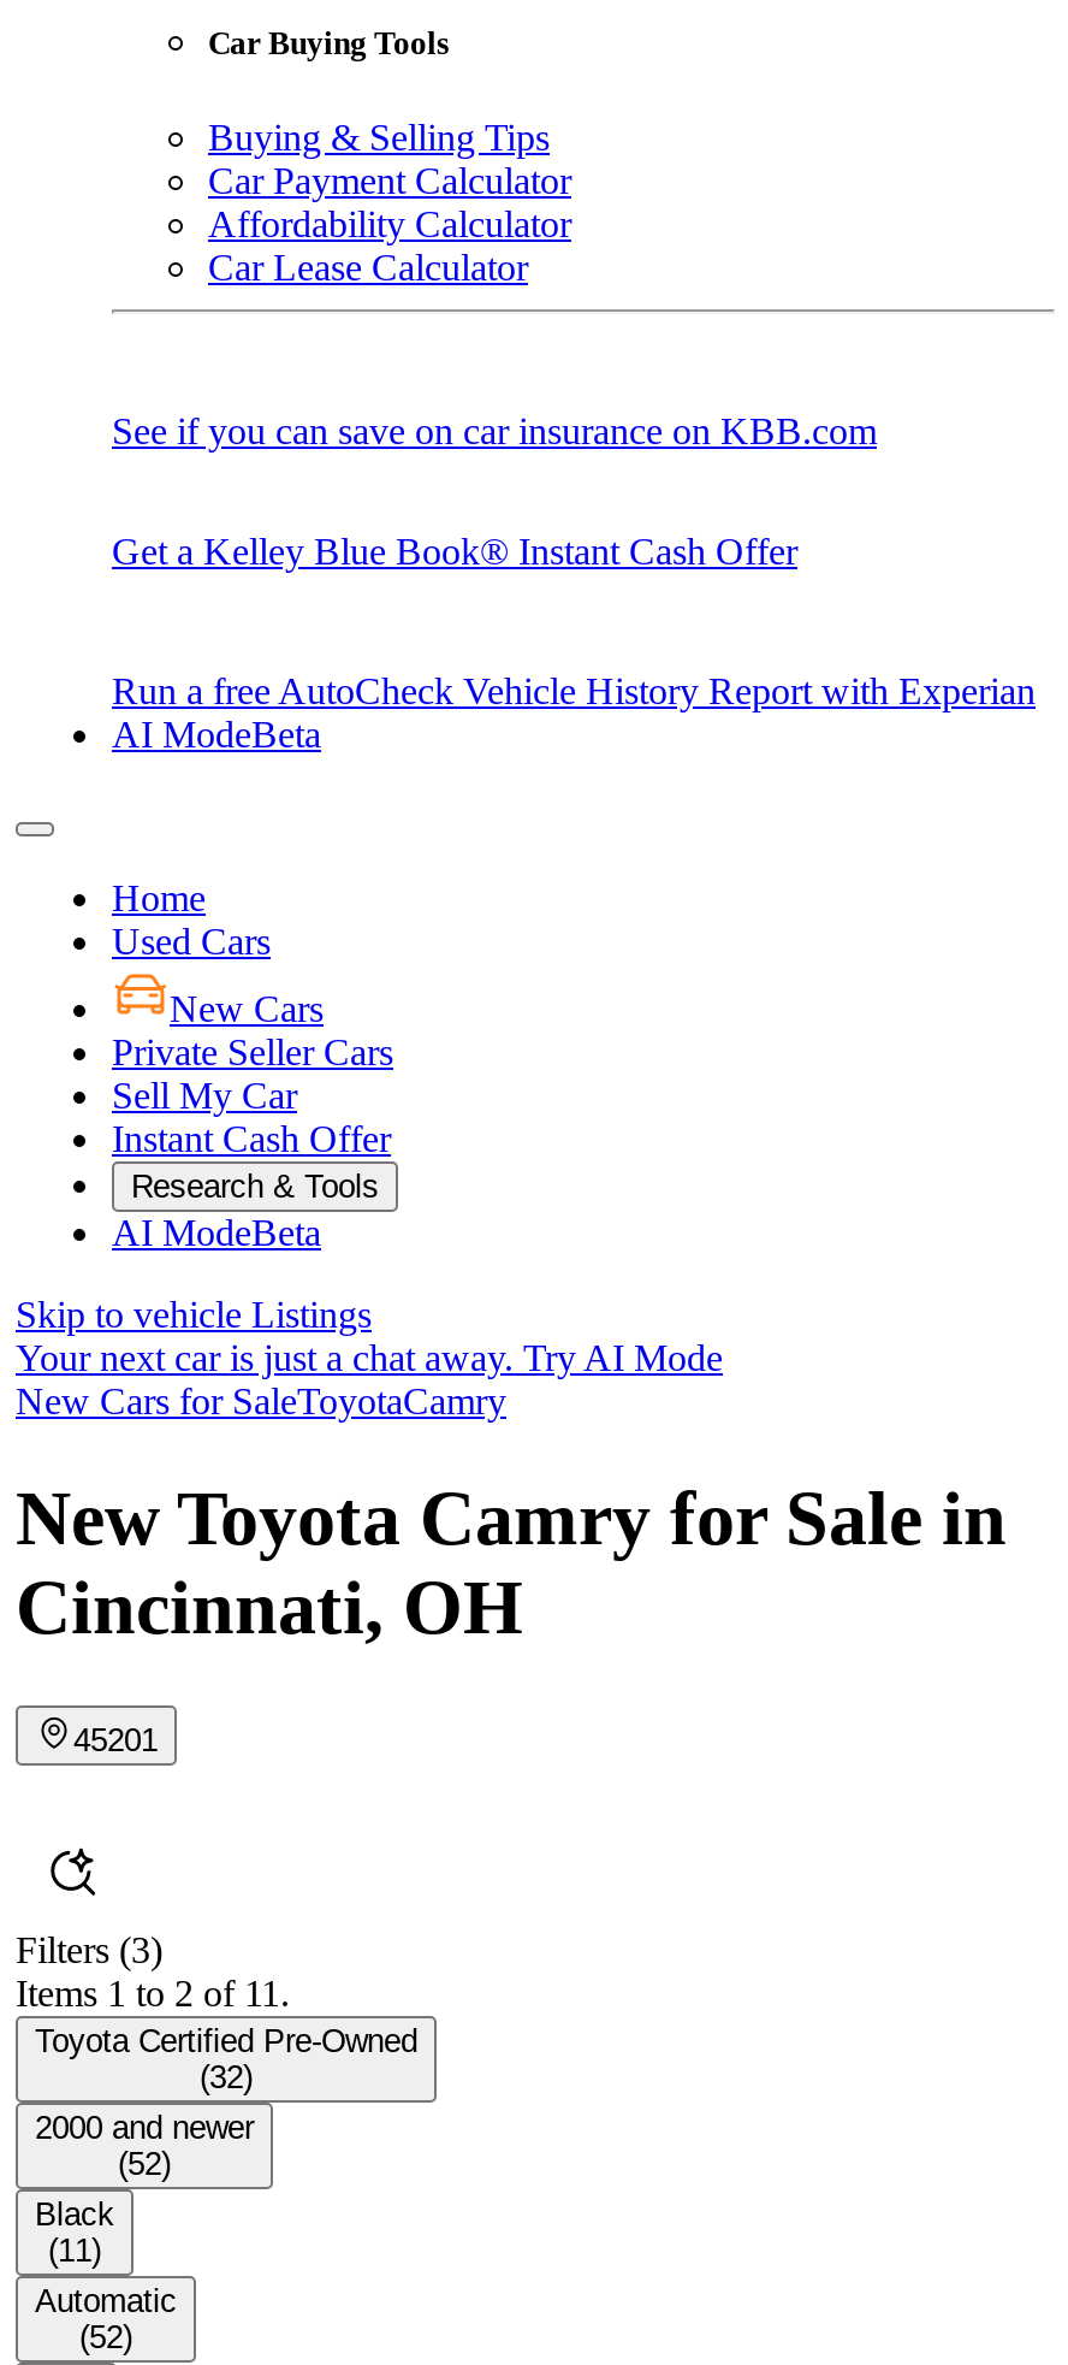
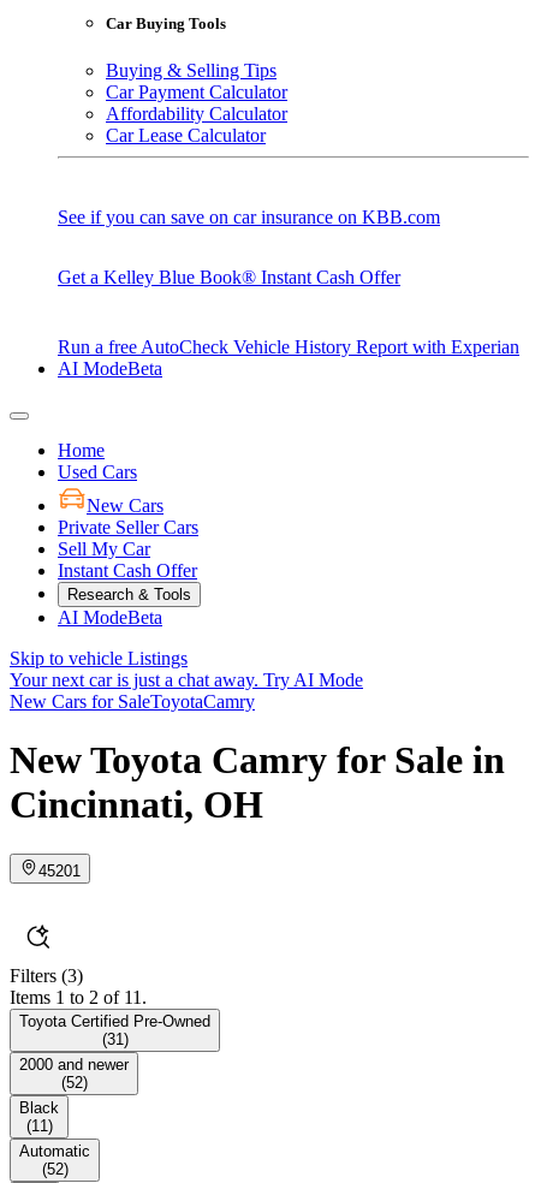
[200,2059,253,2095] (32) -> [102,1030,128,1048] (31)

